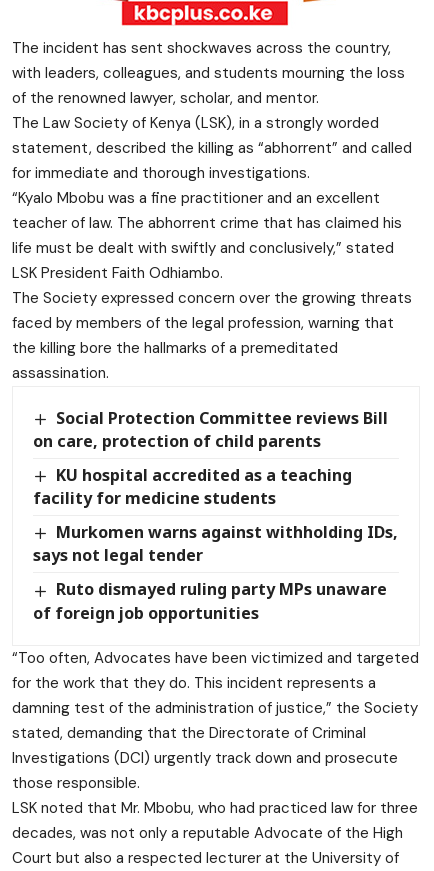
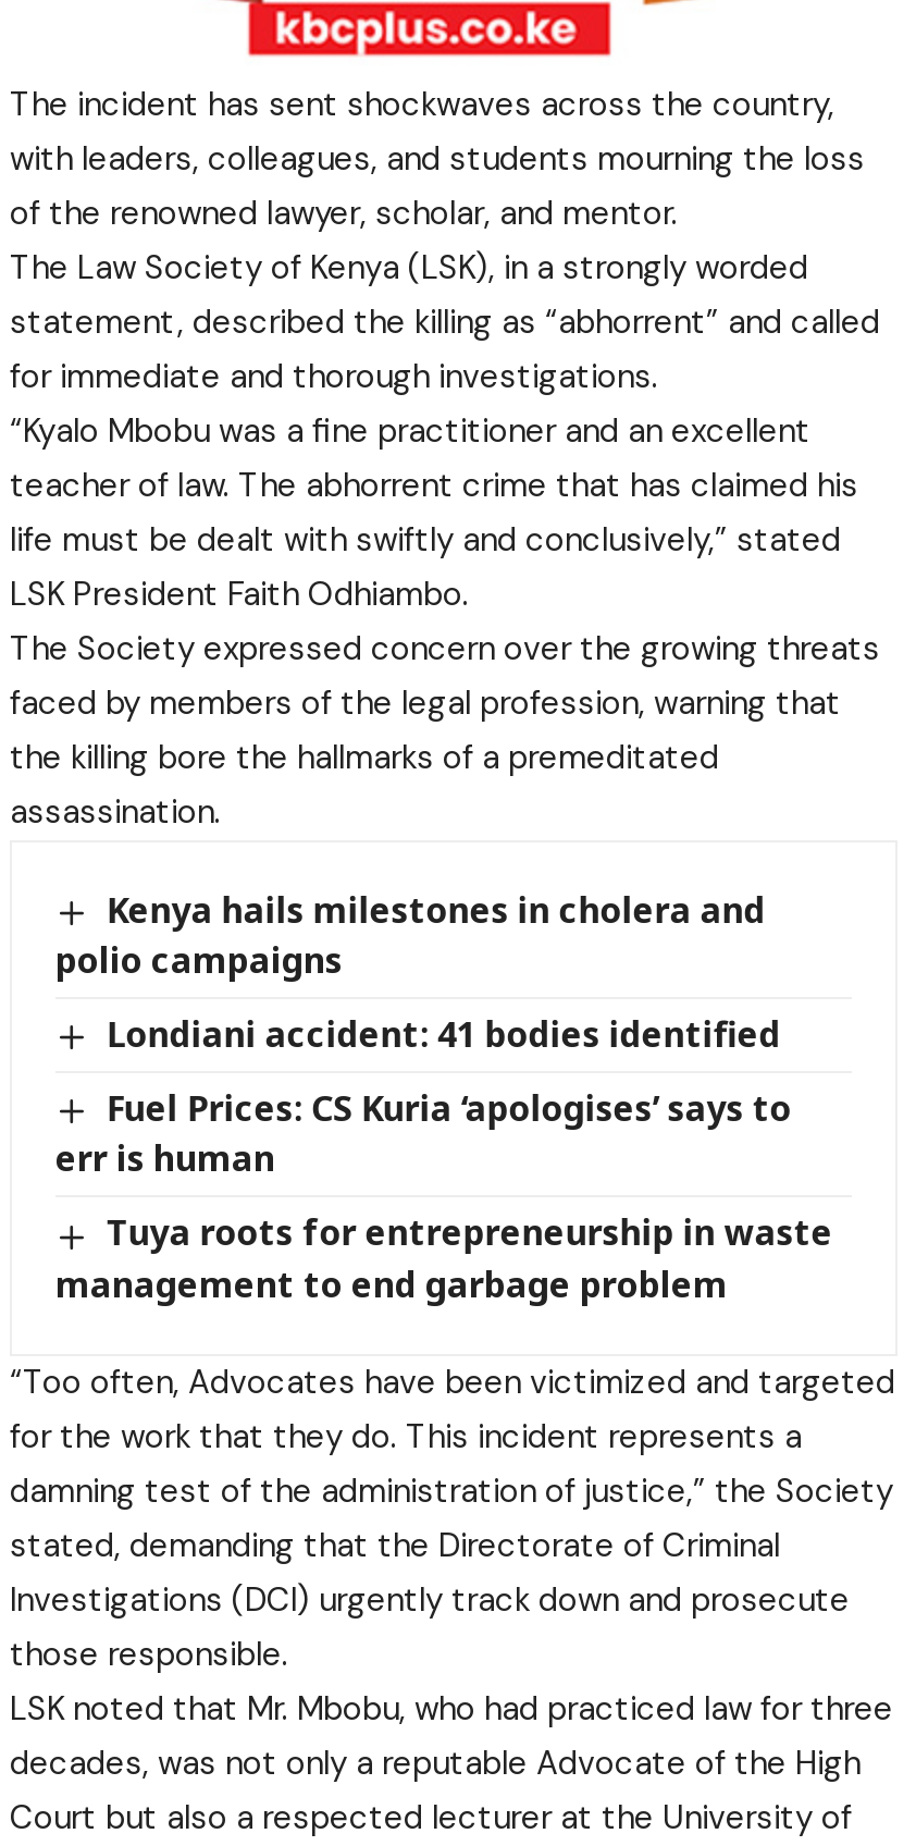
[33,407,388,452] Social Protection Committee reviews Bill | on care, protection of child parents -> [55,886,766,984] Kenya hails milestones in cholera and | polio campaigns
[33,464,352,509] KU hospital accredited as a teaching | facility for medicine students -> [106,1010,781,1058] Londiani accident: 41 bodies identified
[33,521,398,566] Murkomen warns against withholding IDs, | says not legal tender -> [55,1085,792,1183] Fuel Prices: CS Kuria ‘apologises’ says to | err is human
[33,578,387,623] Ruto dismayed ruling party MPs unaware | of foreign job opportunities -> [55,1209,833,1307] Tuya roots for entrepreneurship in waste | management to end garbage problem

